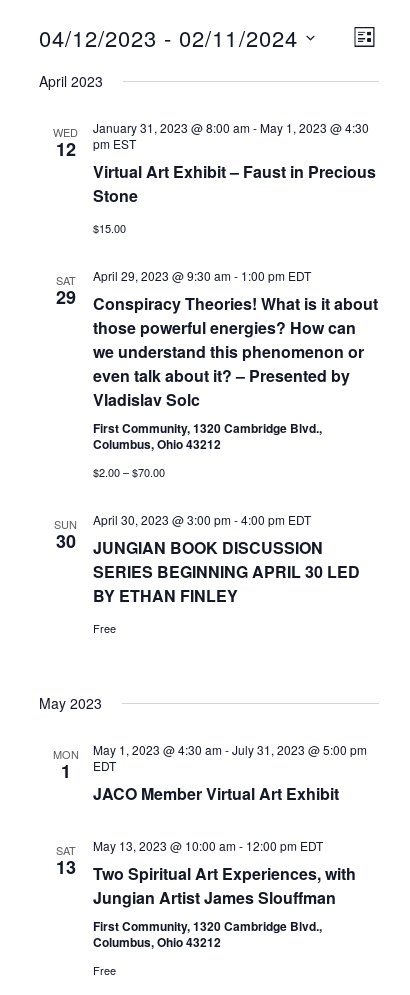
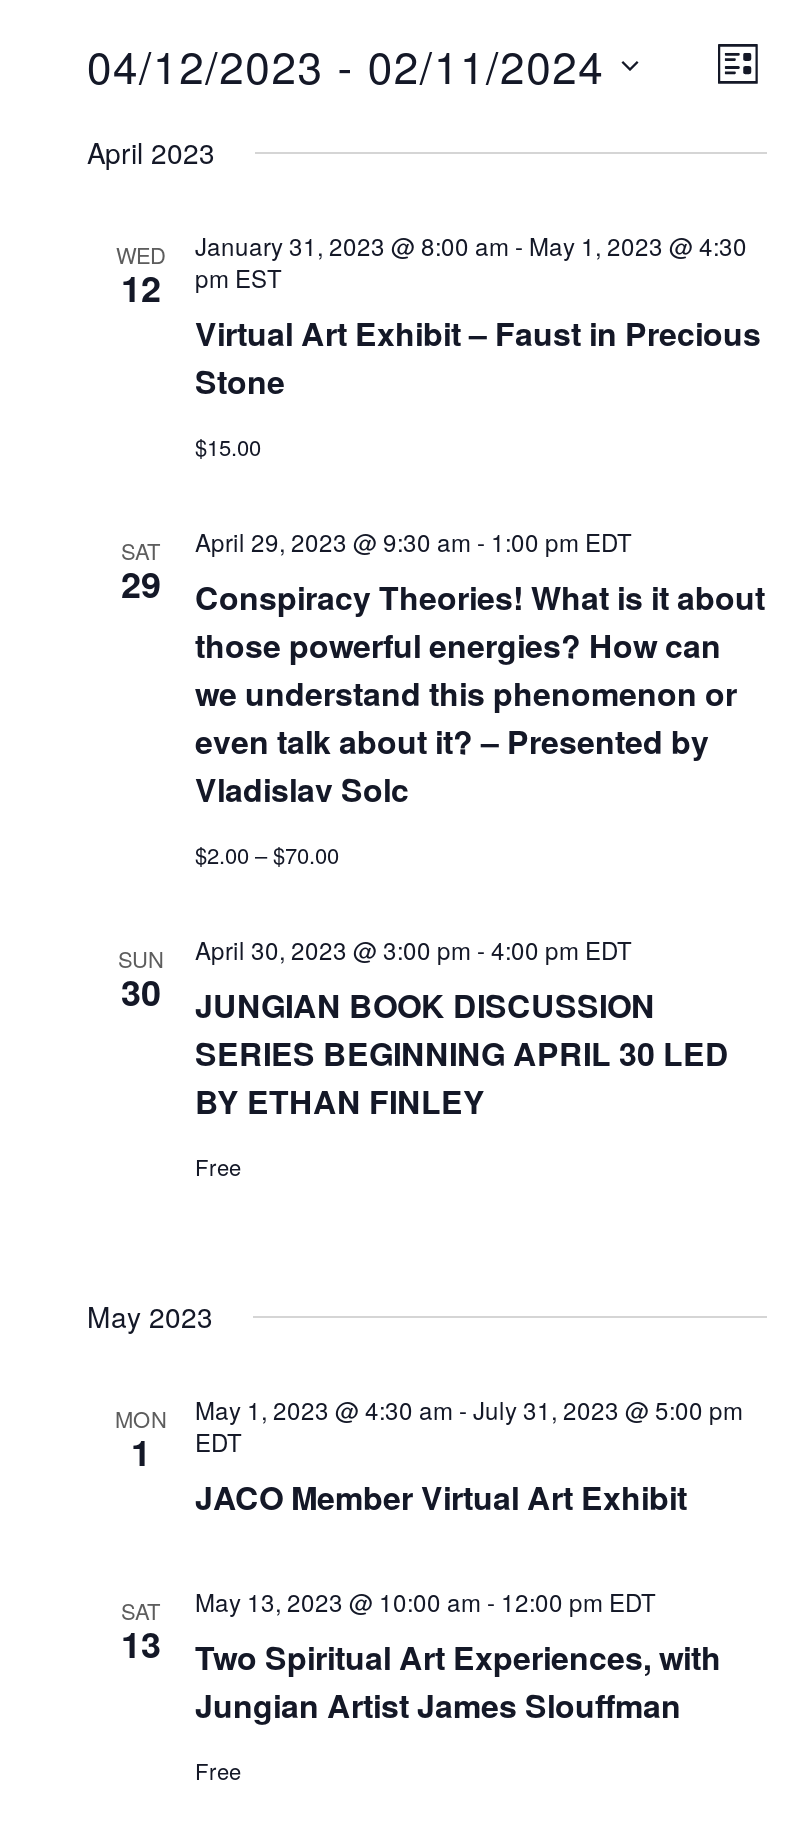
[93,419,322,453] First Community, 1320 Cambridge Blvd., | Columbus, Ohio 43212 -> none
[93,917,322,951] First Community, 1320 Cambridge Blvd., | Columbus, Ohio 43212 -> none

